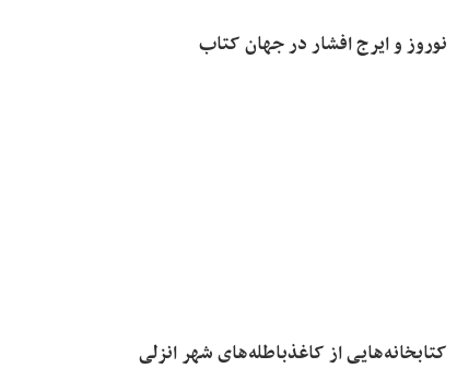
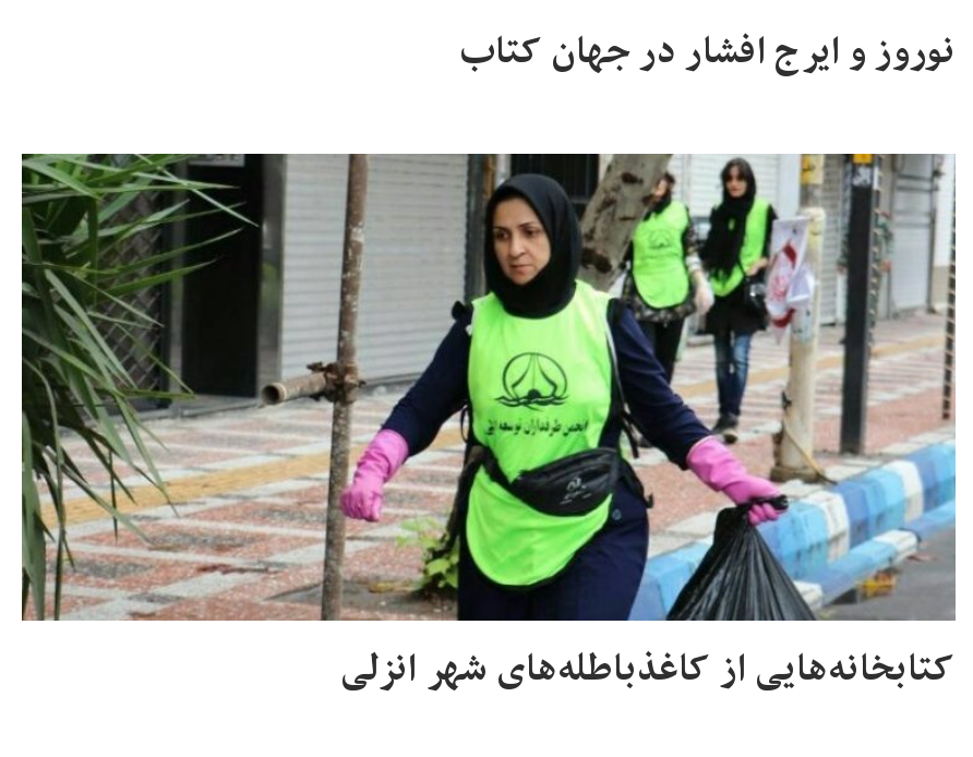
none -> [20,152,958,623] [image]

